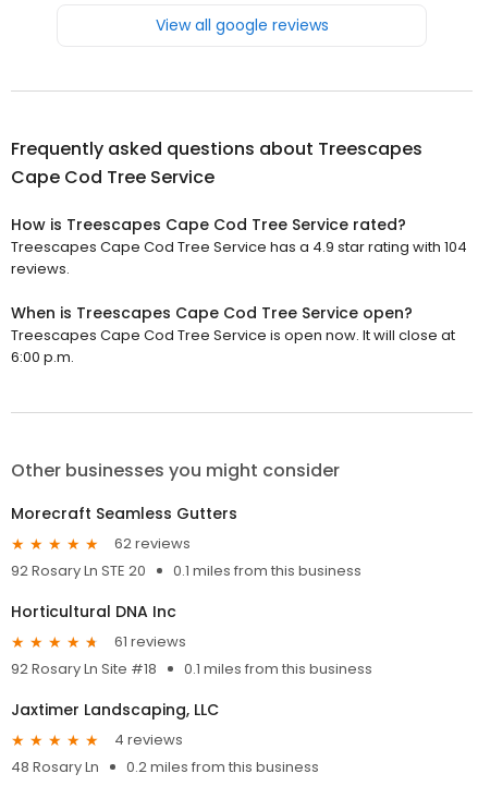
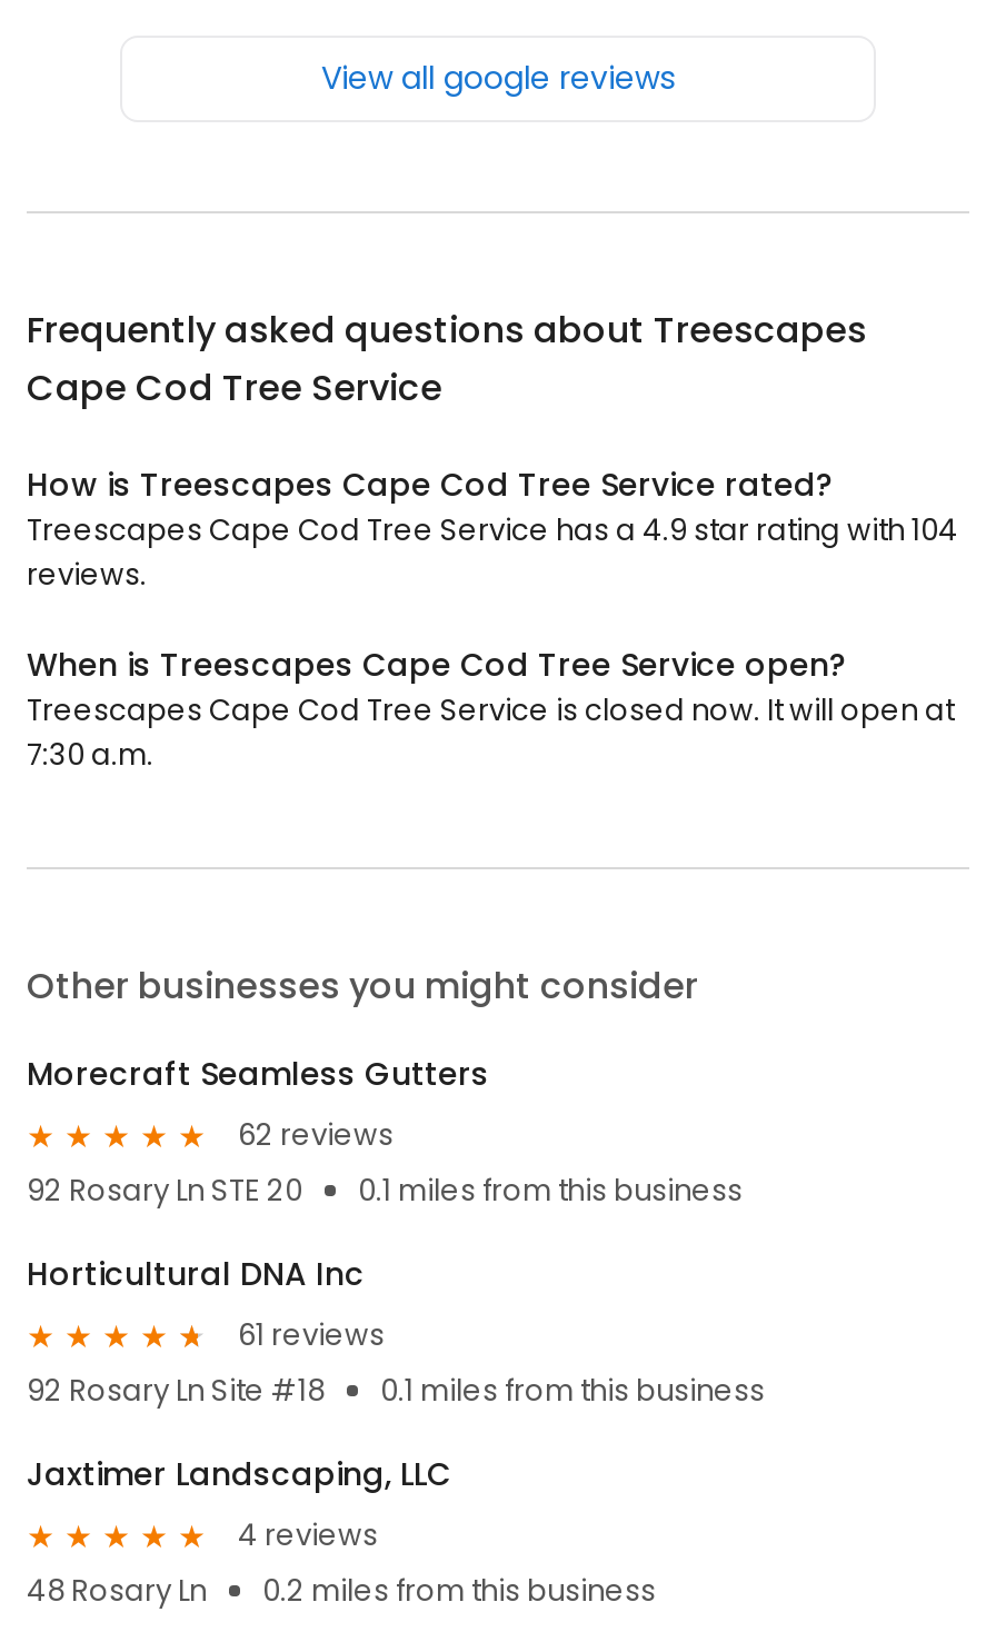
[11,325,455,367] Treescapes Cape Cod Tree Service is open now. It will close at | 6:00 p.m. -> [27,689,954,776] Treescapes Cape Cod Tree Service is closed now. It will open at | 7:30 a.m.

